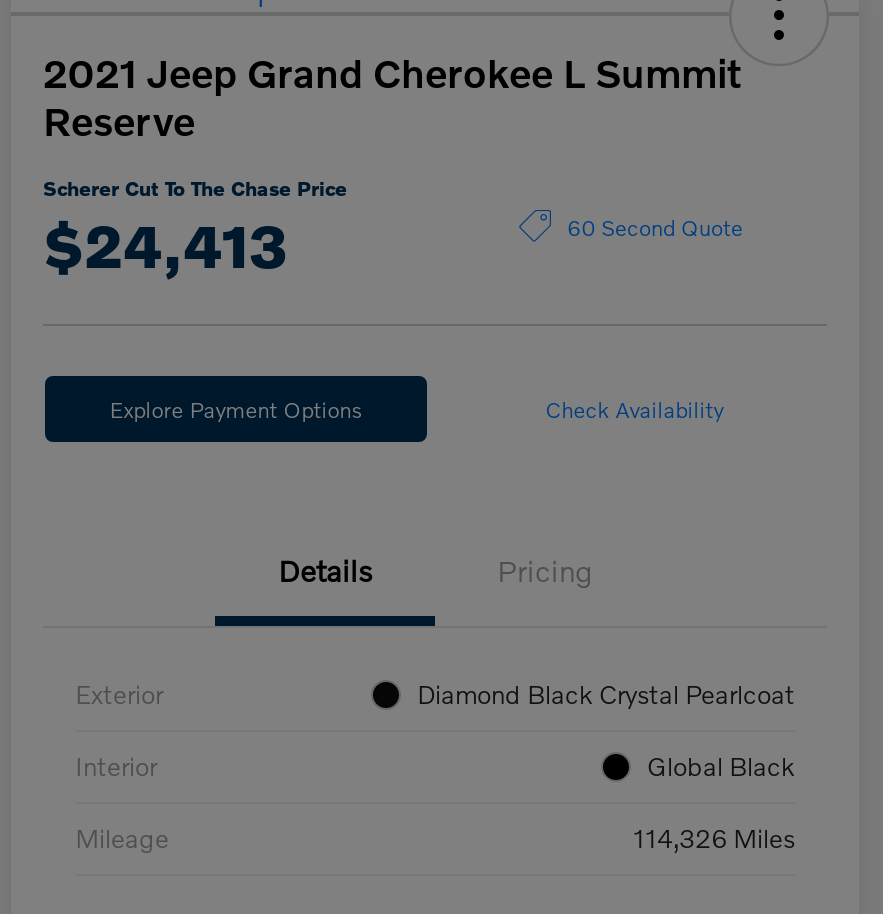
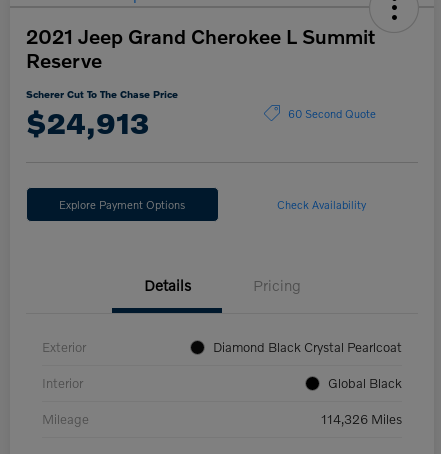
[43,210,287,280] $24,413 -> [26,105,149,140] $24,913

